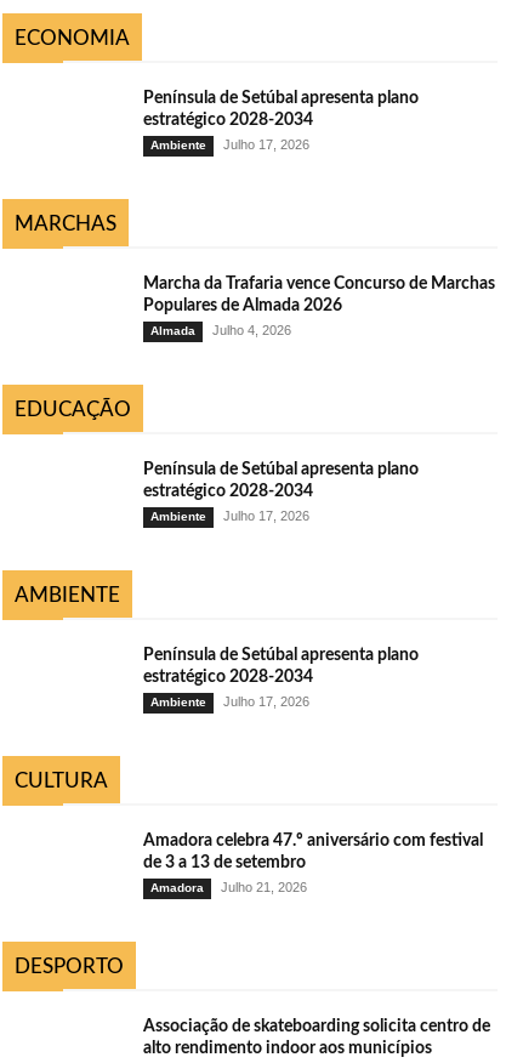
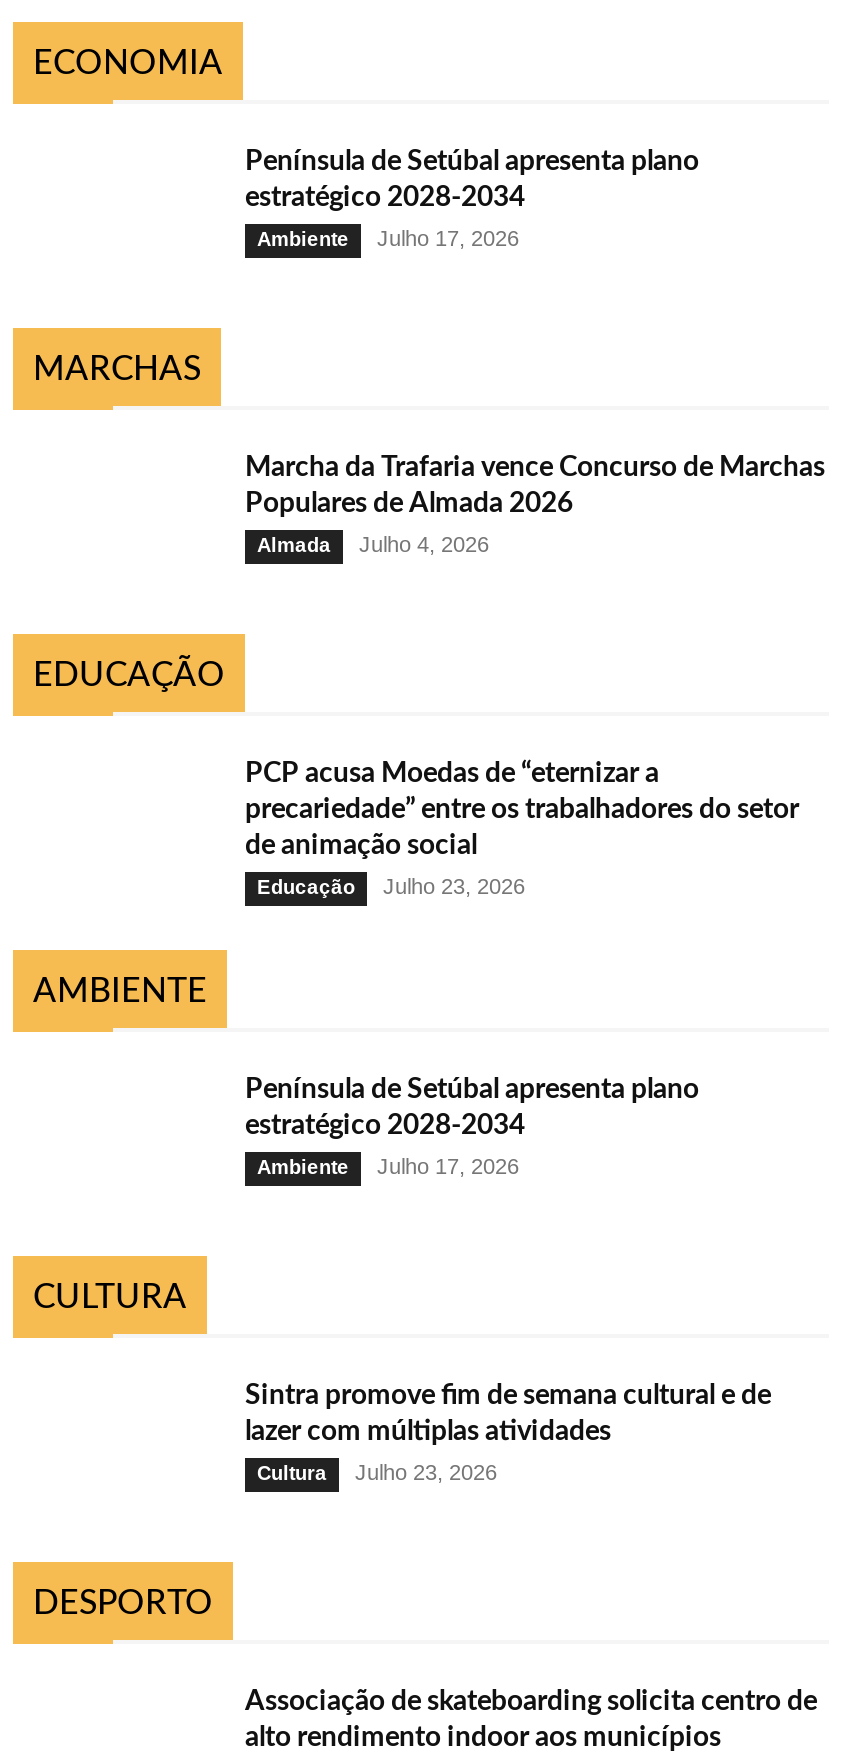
[143,462,419,500] Península de Setúbal apresenta plano | estratégico 2028-2034 -> [245,761,799,861] PCP acusa Moedas de “eternizar a | precariedade” entre os trabalhadores do setor | de animação social
[150,509,309,523] Ambiente | Julho 17, 2026 -> [257,875,525,899] Educação | Julho 23, 2026
[143,833,483,872] Amadora celebra 47.º aniversário com festival | de 3 a 13 de setembro -> [245,1383,771,1447] Sintra promove fim de semana cultural e de | lazer com múltiplas atividades
[150,880,307,895] Amadora | Julho 21, 2026 -> [257,1461,497,1485] Cultura | Julho 23, 2026

